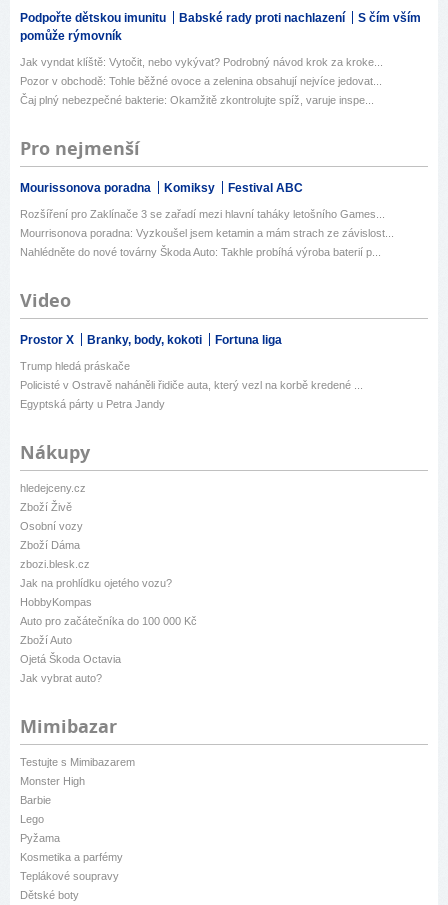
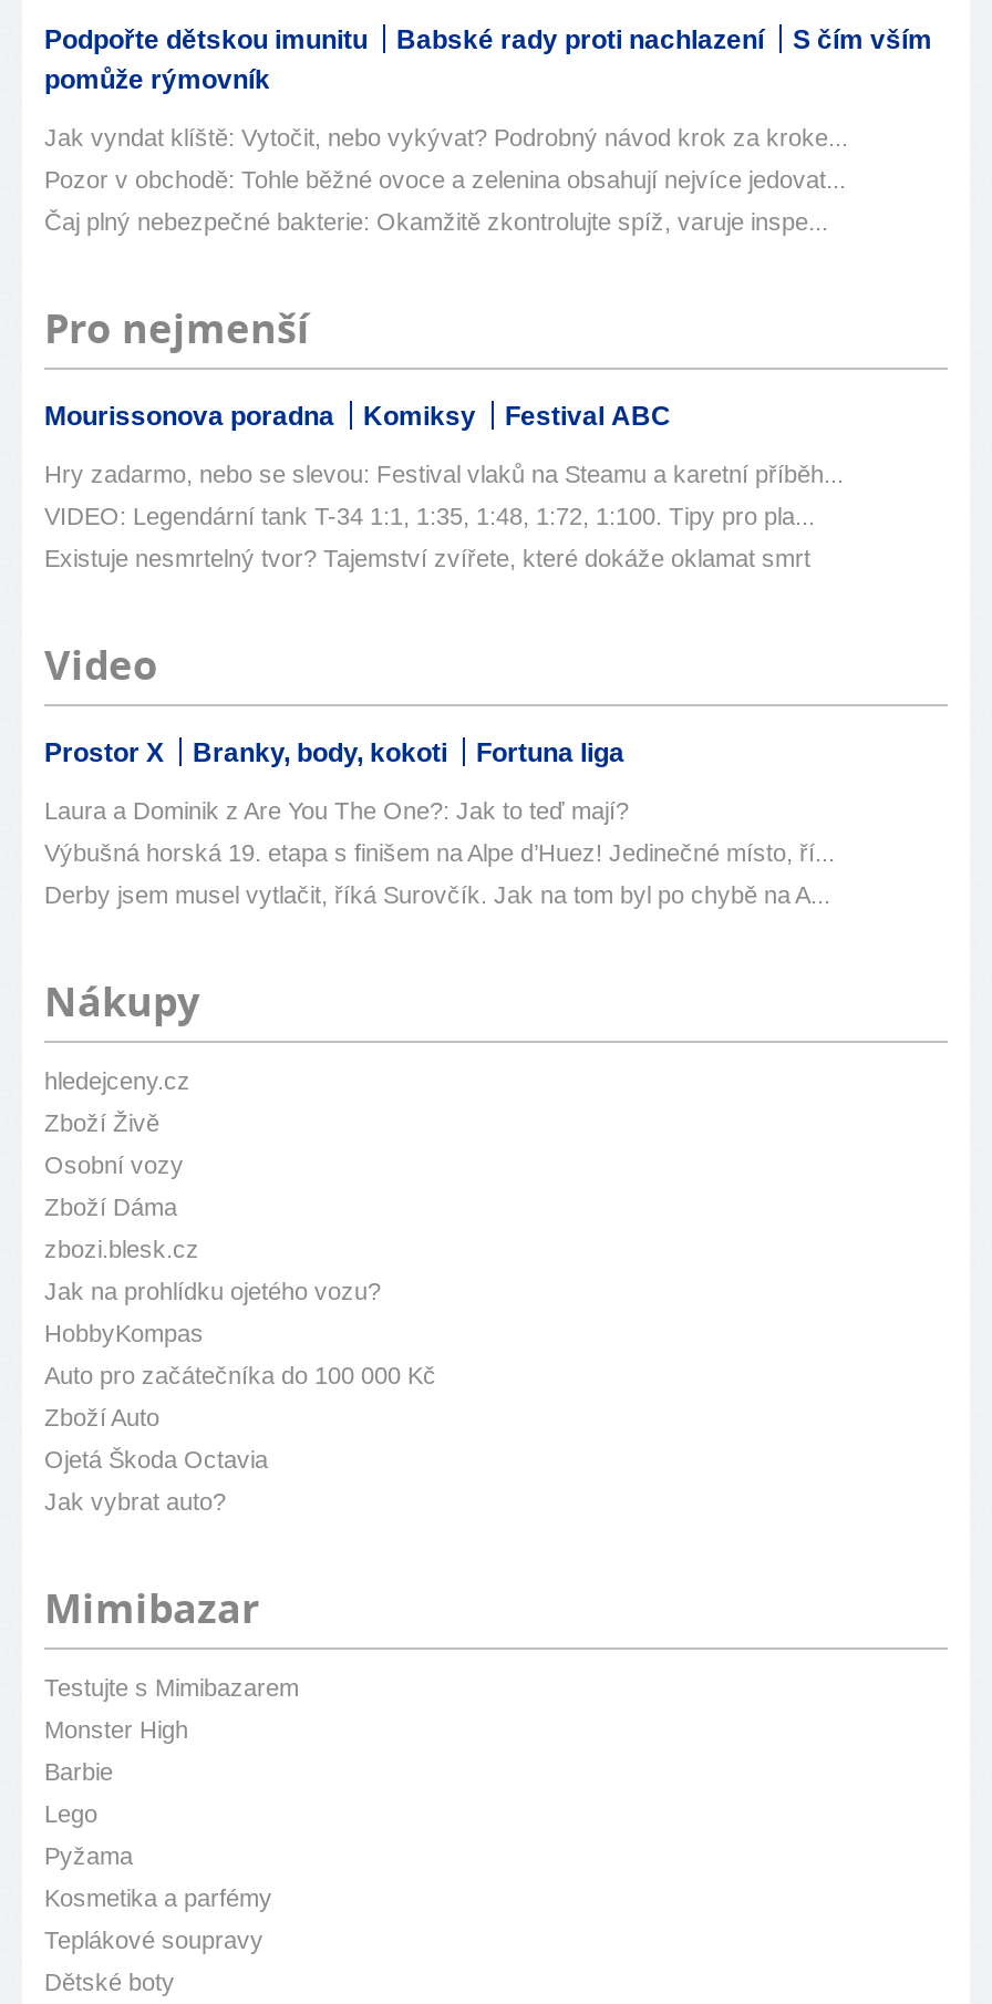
[20,208,385,220] Rozšíření pro Zaklínače 3 se zařadí mezi hlavní taháky letošního Games... -> [44,461,844,488] Hry zadarmo, nebo se slevou: Festival vlaků na Steamu a karetní příběh...
[20,227,394,239] Mourrisonova poradna: Vyzkoušel jsem ketamin a mám strach ze závislost... -> [44,503,815,530] VIDEO: Legendární tank T-34 1:1, 1:35, 1:48, 1:72, 1:100. Tipy pro pla...
[20,246,381,258] Nahlédněte do nové továrny Škoda Auto: Takhle probíhá výroba baterií p... -> [44,545,810,572] Existuje nesmrtelný tvor? Tajemství zvířete, které dokáže oklamat smrt
[20,360,130,372] Trump hledá práskače -> [44,798,629,824] Laura a Dominik z Are You The One?: Jak to teď mají?
[20,379,363,391] Policisté v Ostravě naháněli řidiče auta, který vezl na korbě kredené ... -> [44,840,835,866] Výbušná horská 19. etapa s finišem na Alpe d’Huez! Jedinečné místo, ří...
[20,398,165,410] Egyptská párty u Petra Jandy -> [44,882,830,908] Derby jsem musel vytlačit, říká Surovčík. Jak na tom byl po chybě na A...

